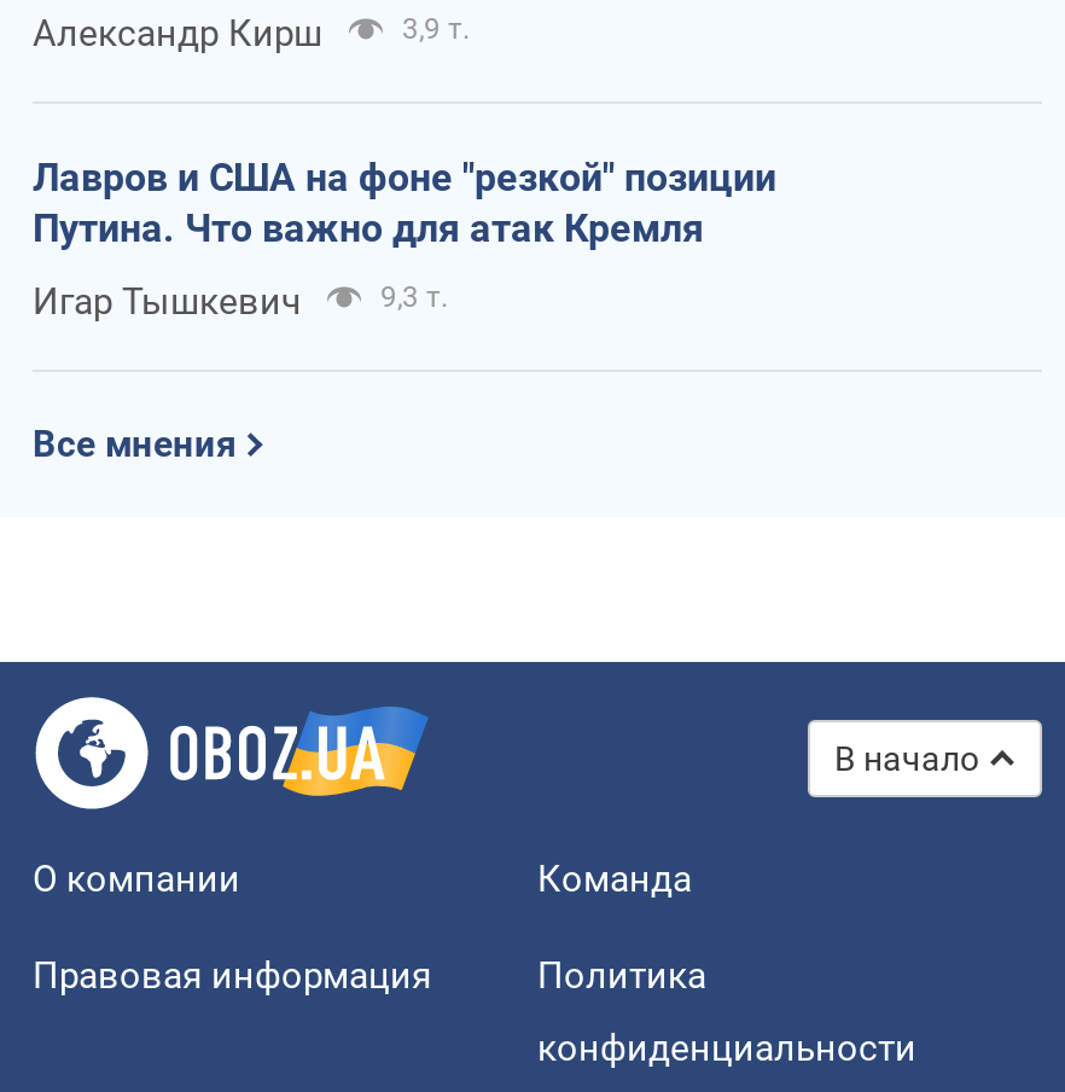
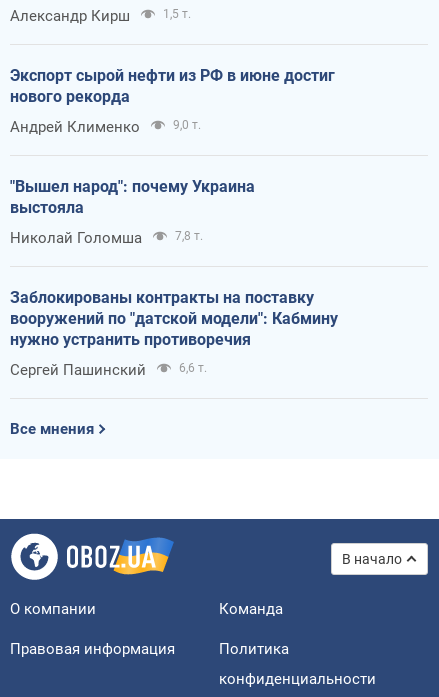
[33,11,776,323] 3,9 т. | Лавров и США на фоне "резкой" позиции | Путина. Что важно для атак Кремля | Игар Тышкевич | 9,3 т. -> [10,7,338,379] 1,5 т. | Экспорт сырой нефти из РФ в июне достиг | нового рекорда | Андрей Клименко | 9,0 т. | "Вышел народ": почему Украина | выстояла | Николай Голомша | 7,8 т. | Заблокированы контракты на поставку | вооружений по "датской модели": Кабмину | нужно устранить противоречия | Сергей Пашинский | 6,6 т.

